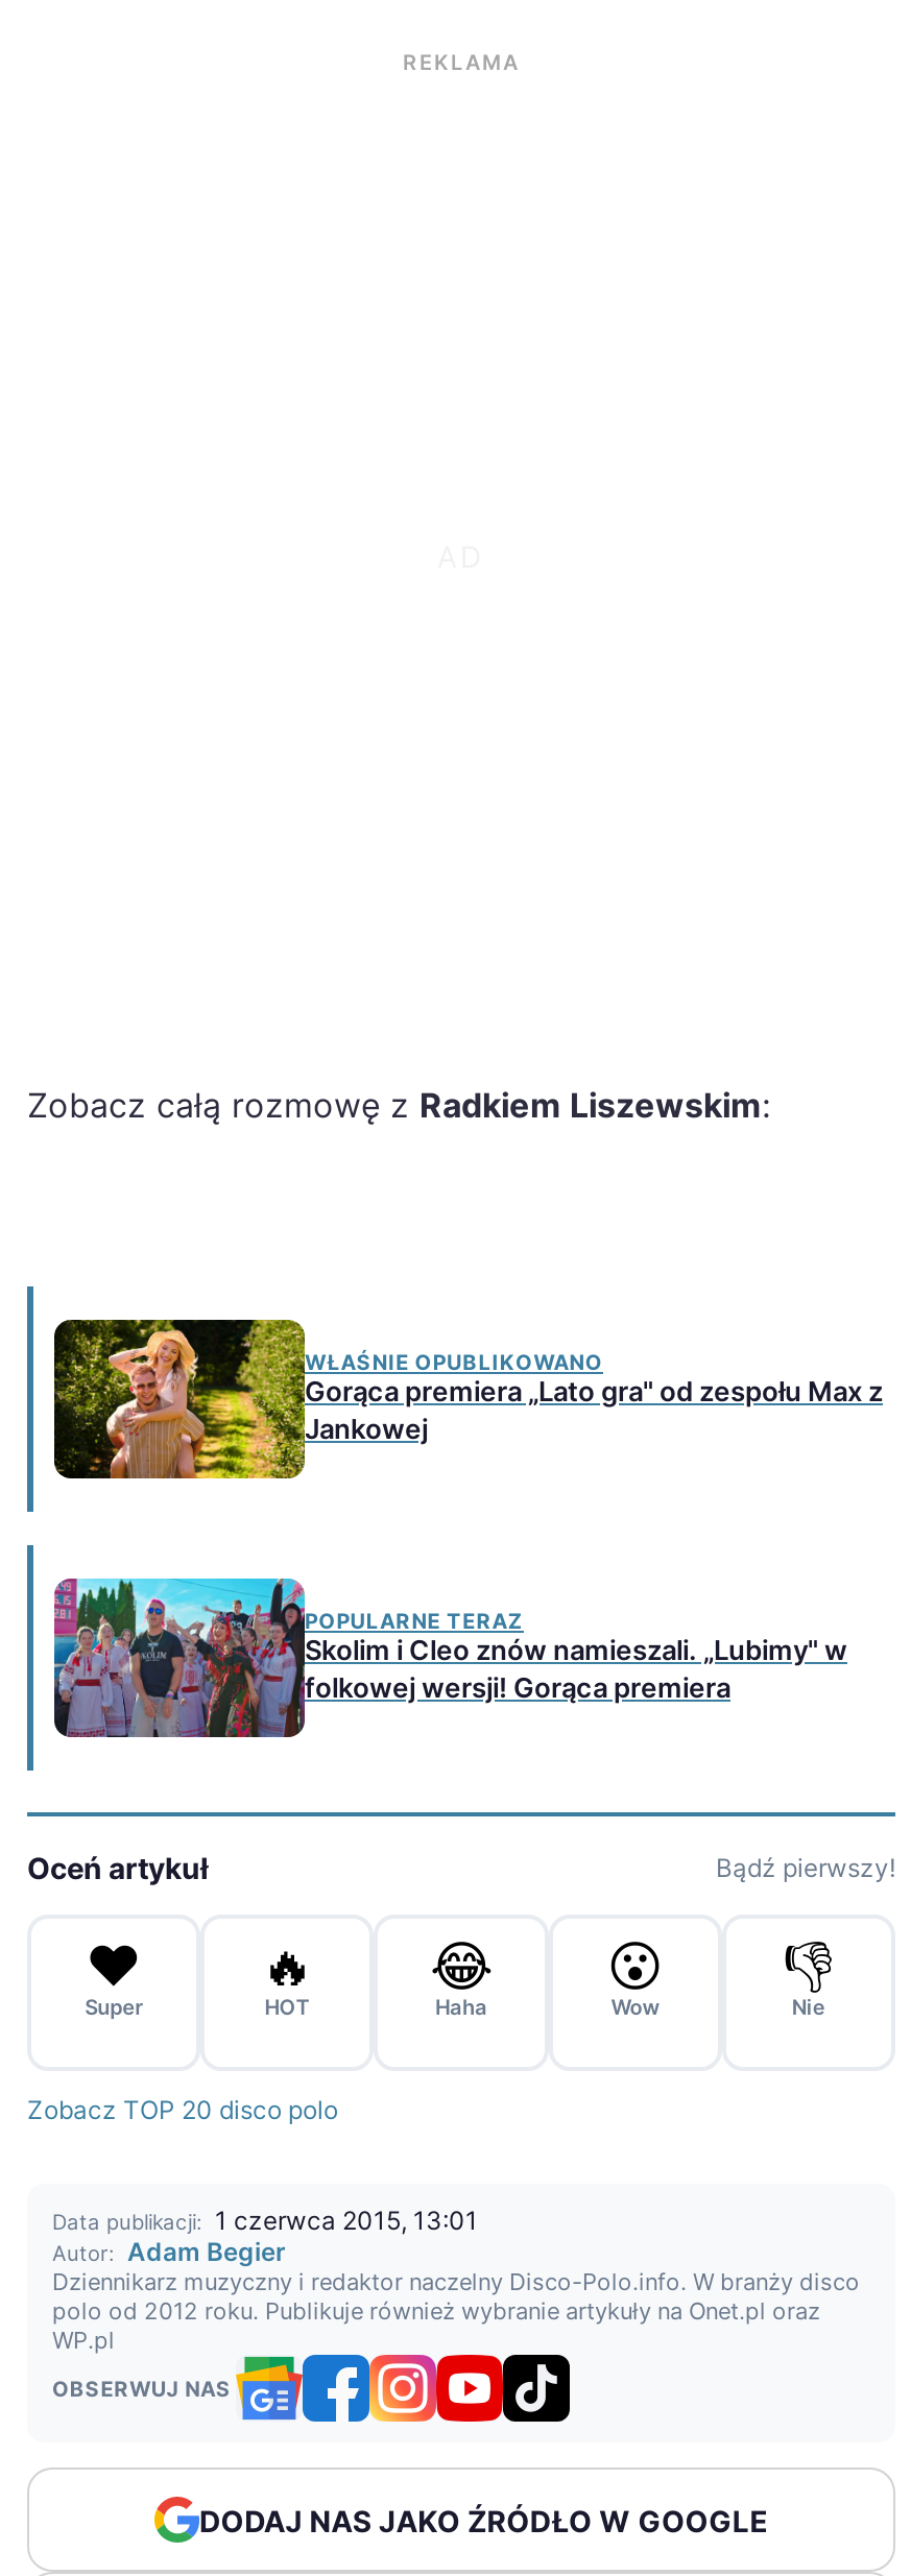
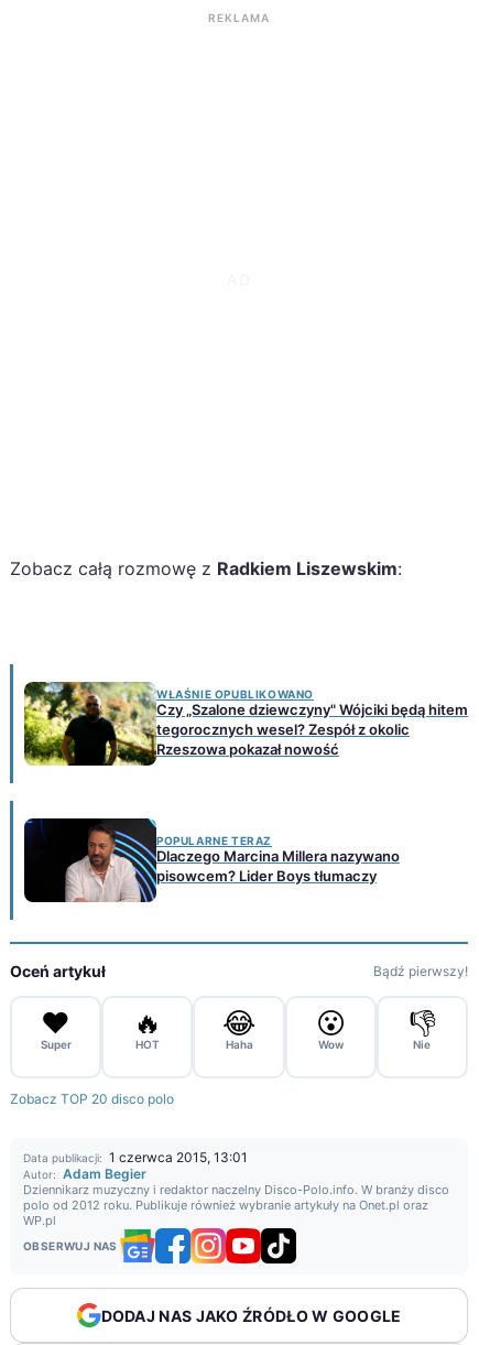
[52,1318,883,1480] [image] | Gorąca premiera „Lato gra" od zespołu Max z | Jankowej -> [23,681,468,767] [image] | Czy „Szalone dziewczyny" Wójciki będą hitem | tegorocznych wesel? Zespół z okolic | Rzeszowa pokazał nowość
[52,1576,847,1739] [image] | Skolim i Cleo znów namieszali. „Lubimy" w | folkowej wersji! Gorąca premiera -> [23,817,400,903] [image] | Dlaczego Marcina Millera nazywano | pisowcem? Lider Boys tłumaczy

